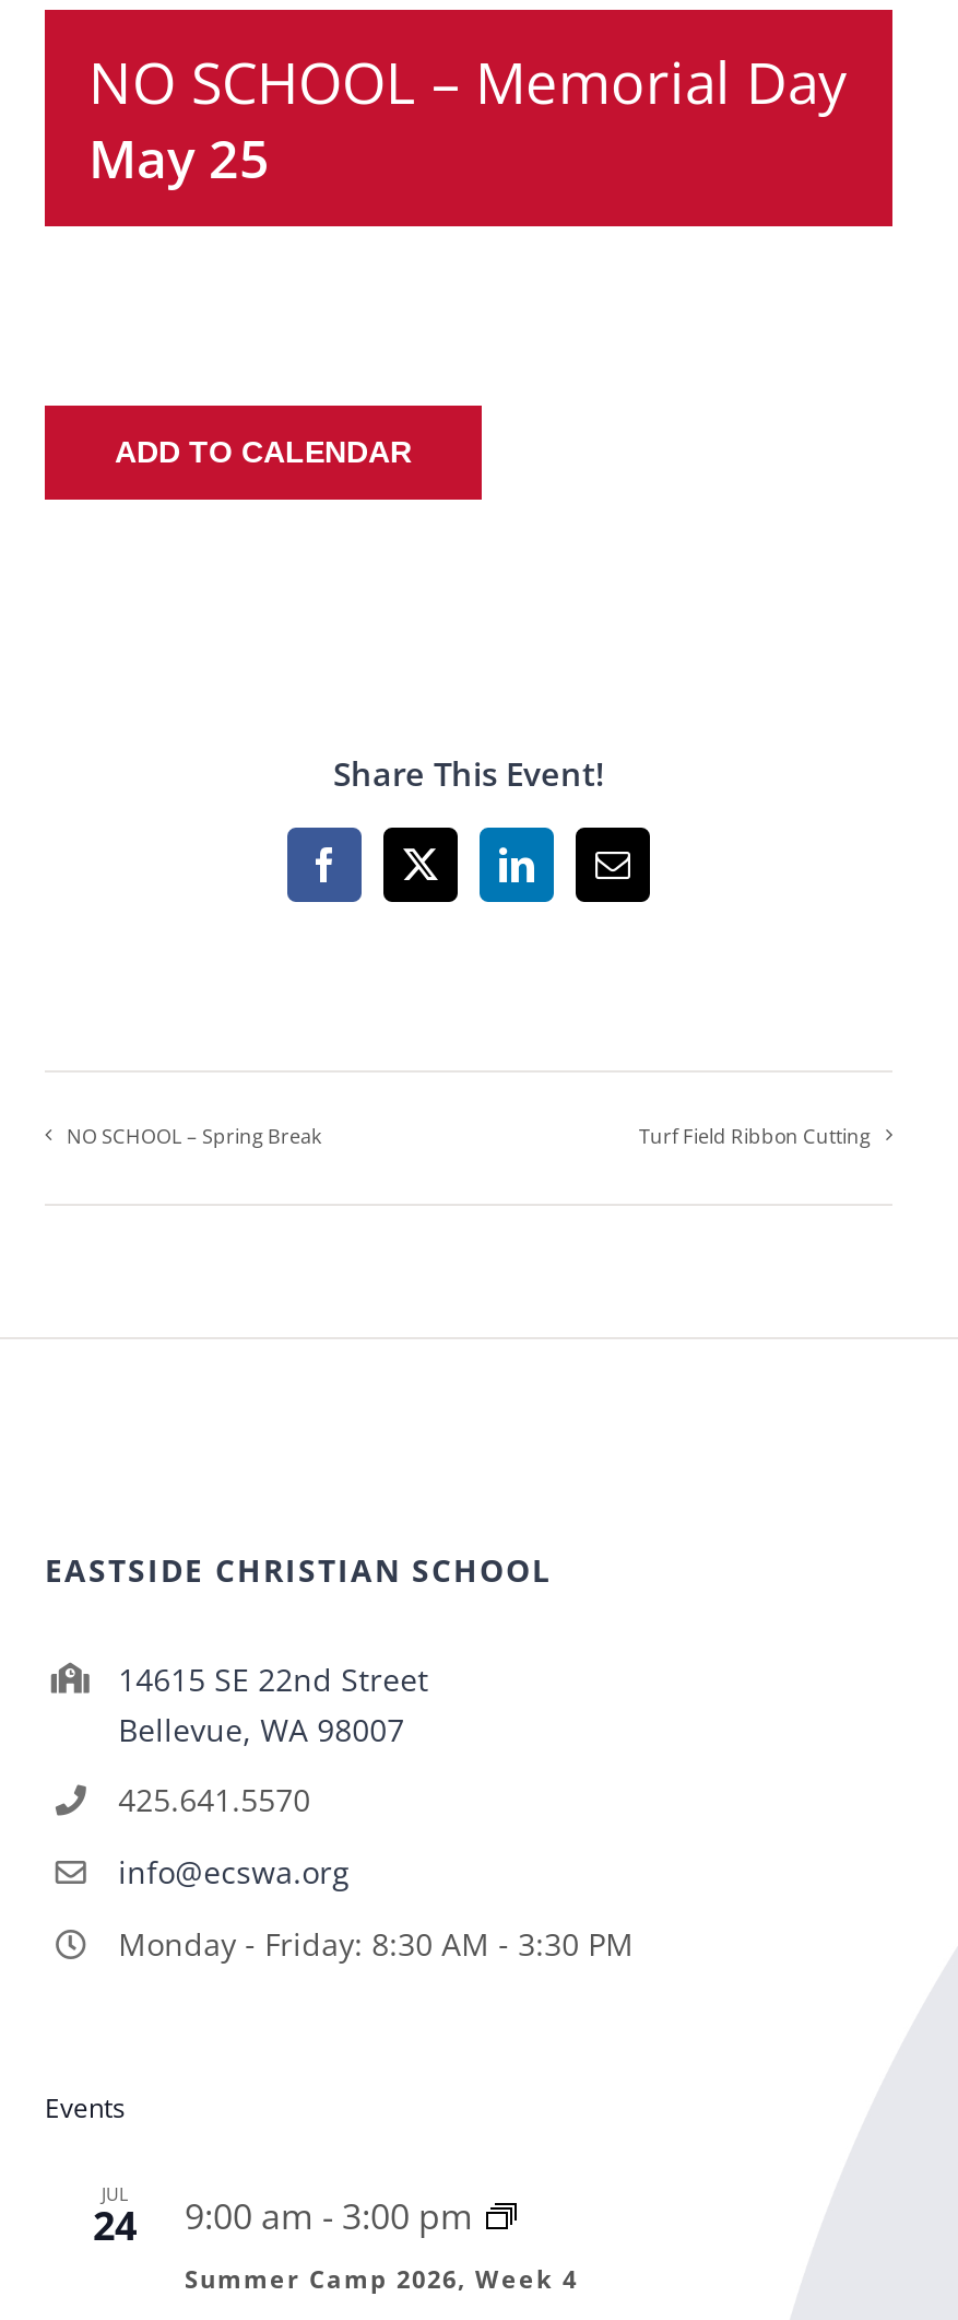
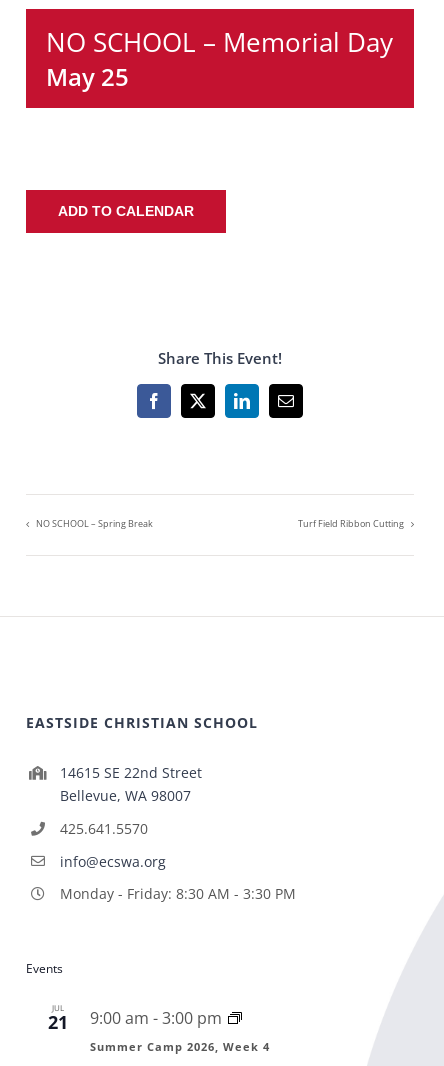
[93,2192,473,2251] 24 9:00 am - 3:00 pm -> [48,1007,222,1034] 21 9:00 am - 3:00 pm

